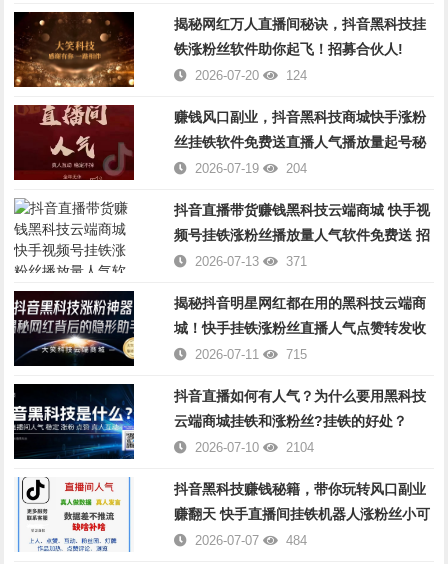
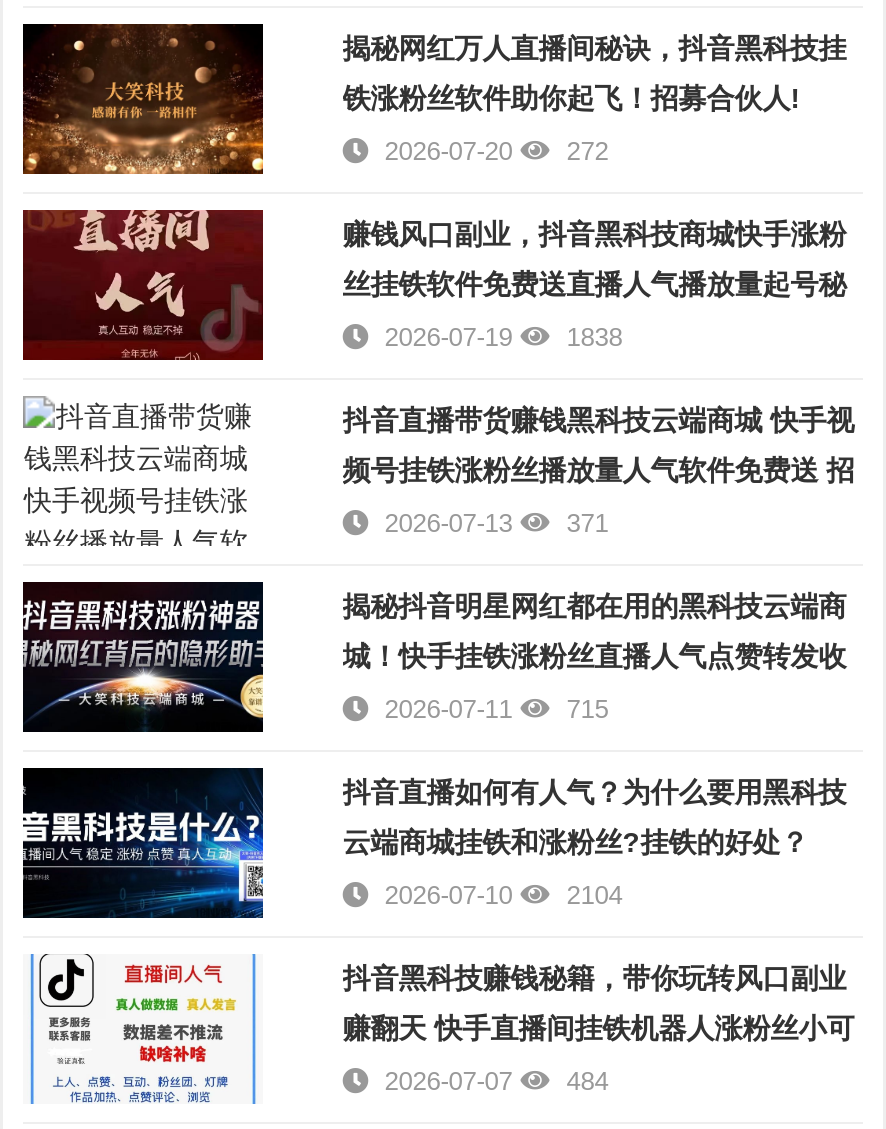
[191,68,307,83] 2026-07-20 124 -> [376,136,608,166] 2026-07-20 272
[174,159,307,176] 密 2026-07-19 204 -> [342,318,622,352] 密 2026-07-19 1838

